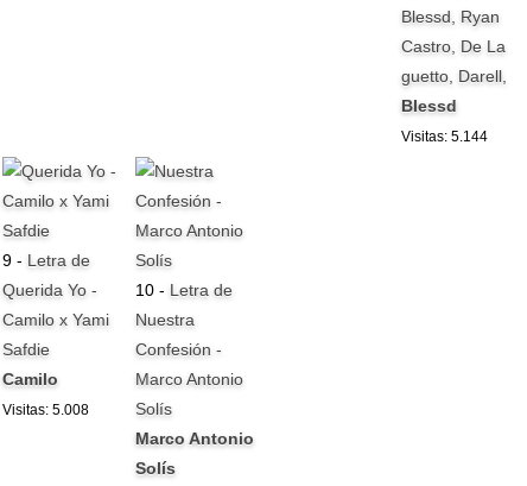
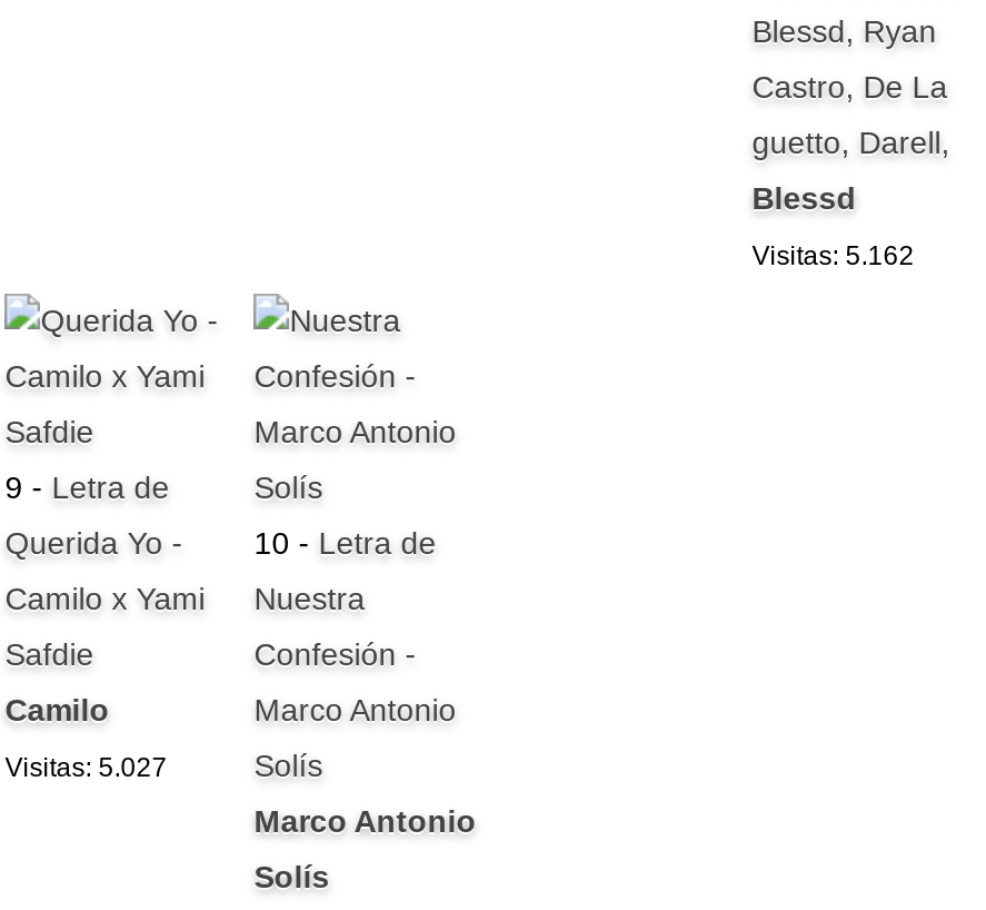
[401,128,488,145] Visitas: 5.144 -> [752,240,914,271] Visitas: 5.162
[3,402,89,419] Visitas: 5.008 -> [5,753,167,784] Visitas: 5.027

